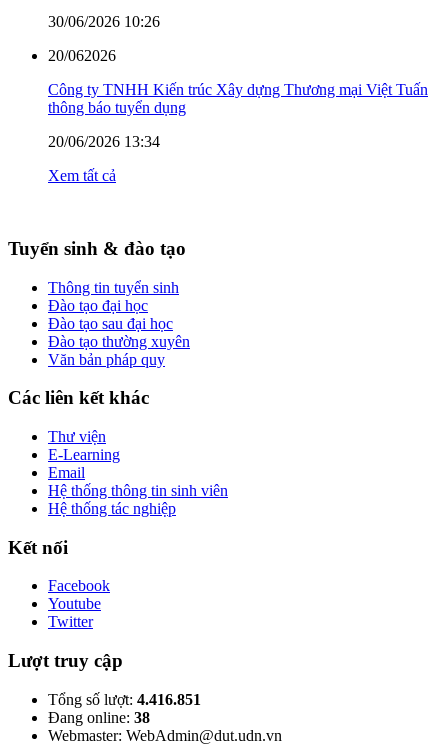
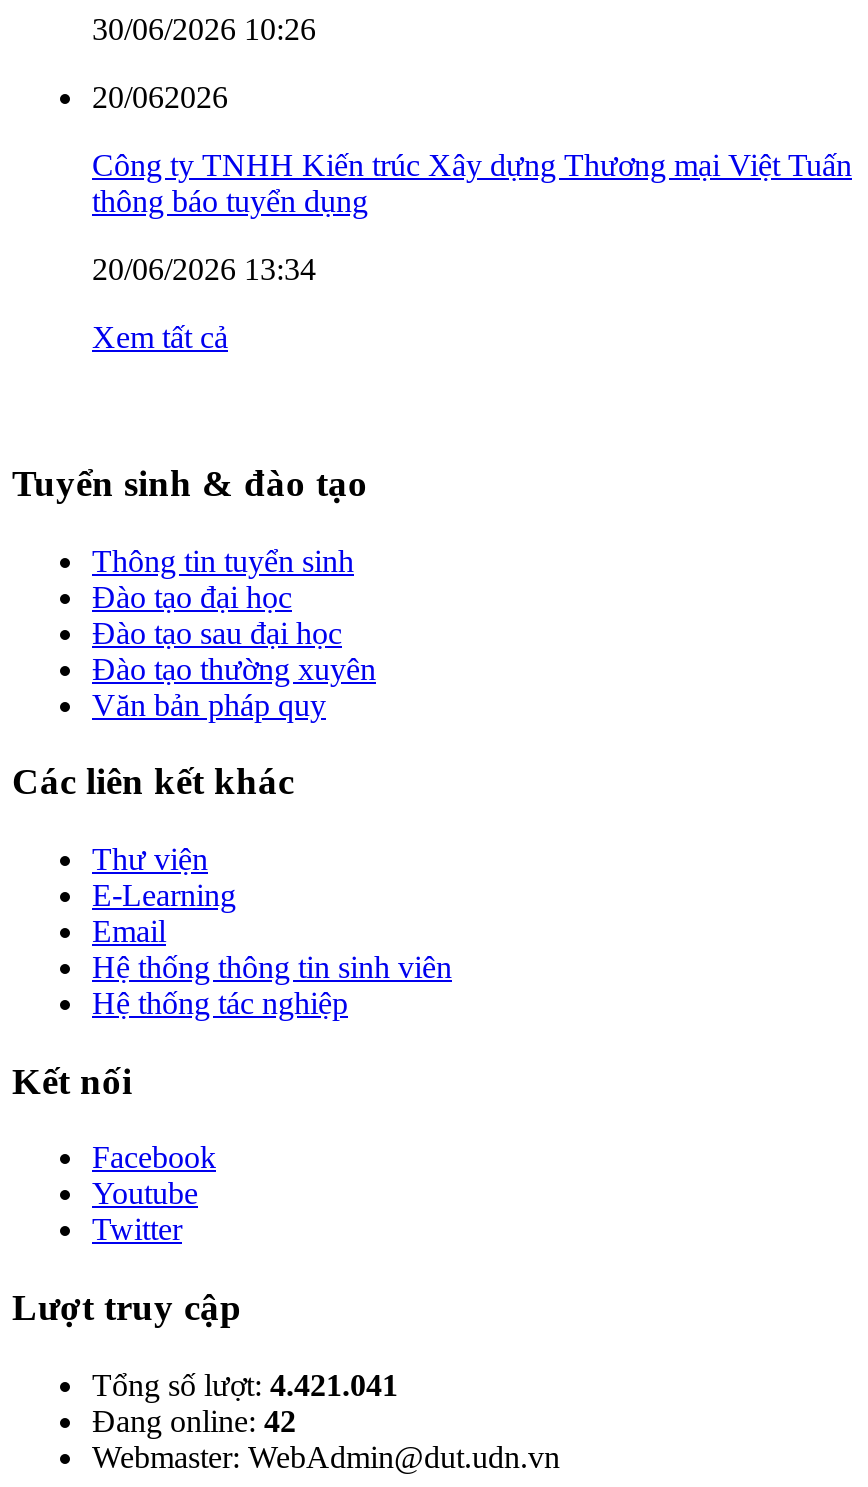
[48,691,201,708] Tổng số lượt: 4.416.851 -> [92,1368,398,1402] Tổng số lượt: 4.421.041
[48,709,150,726] Đang online: 38 -> [92,1404,296,1438] Đang online: 42

